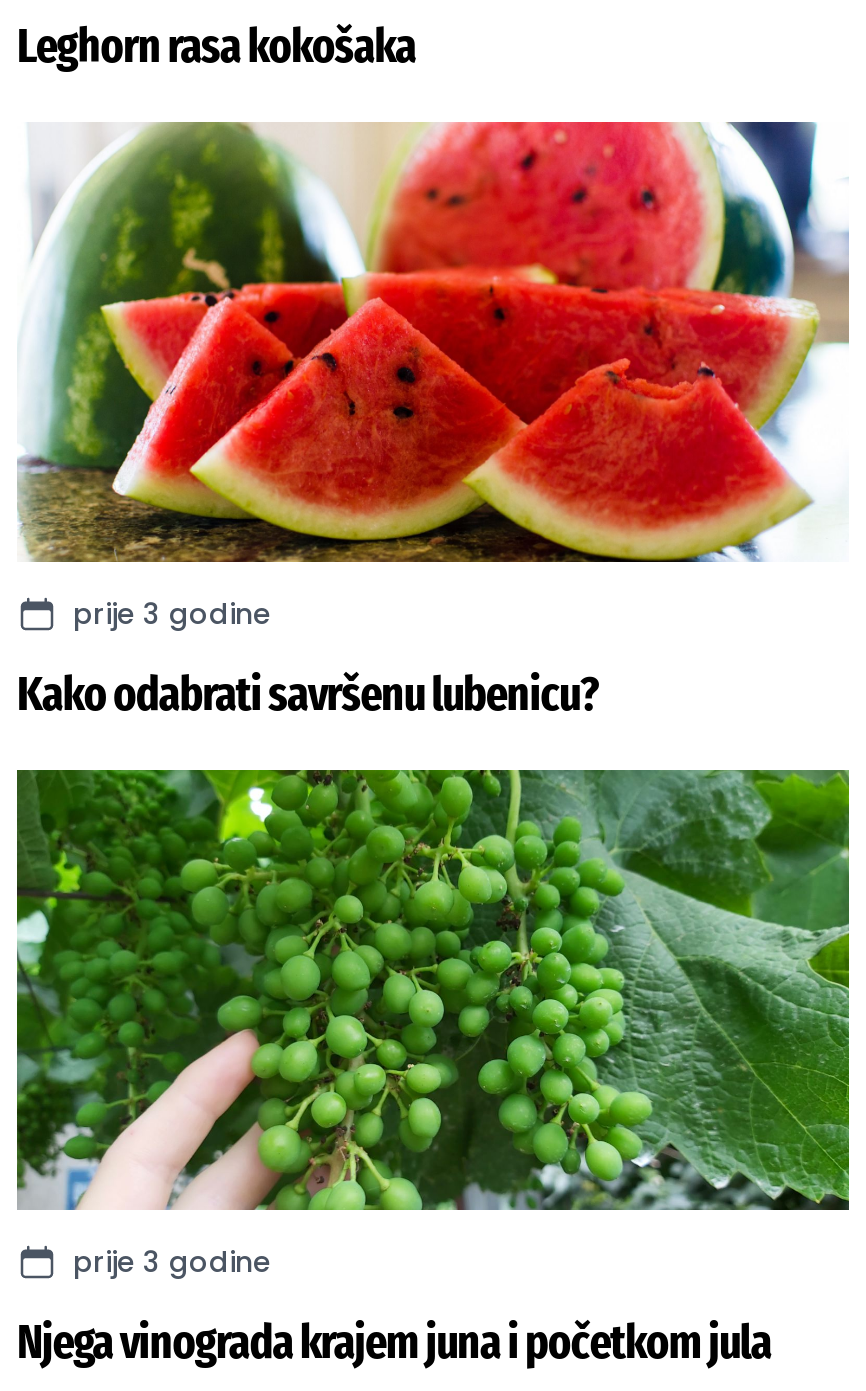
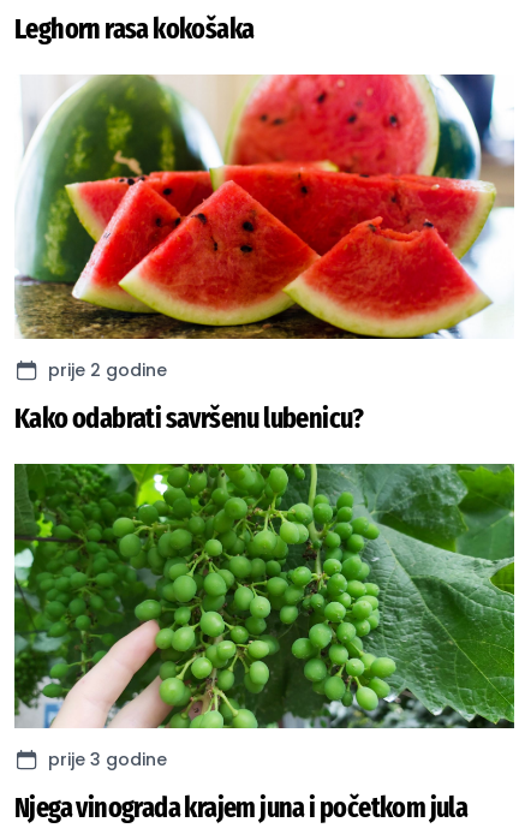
[73,595,271,635] prije 3 godine -> [48,359,167,383] prije 2 godine

